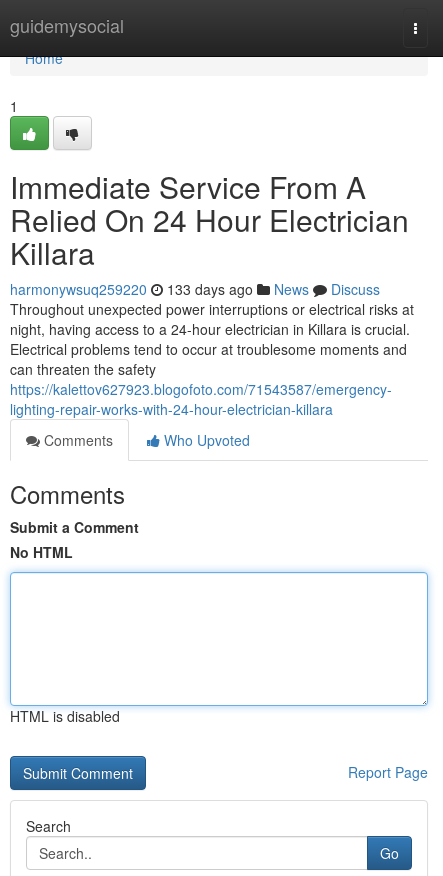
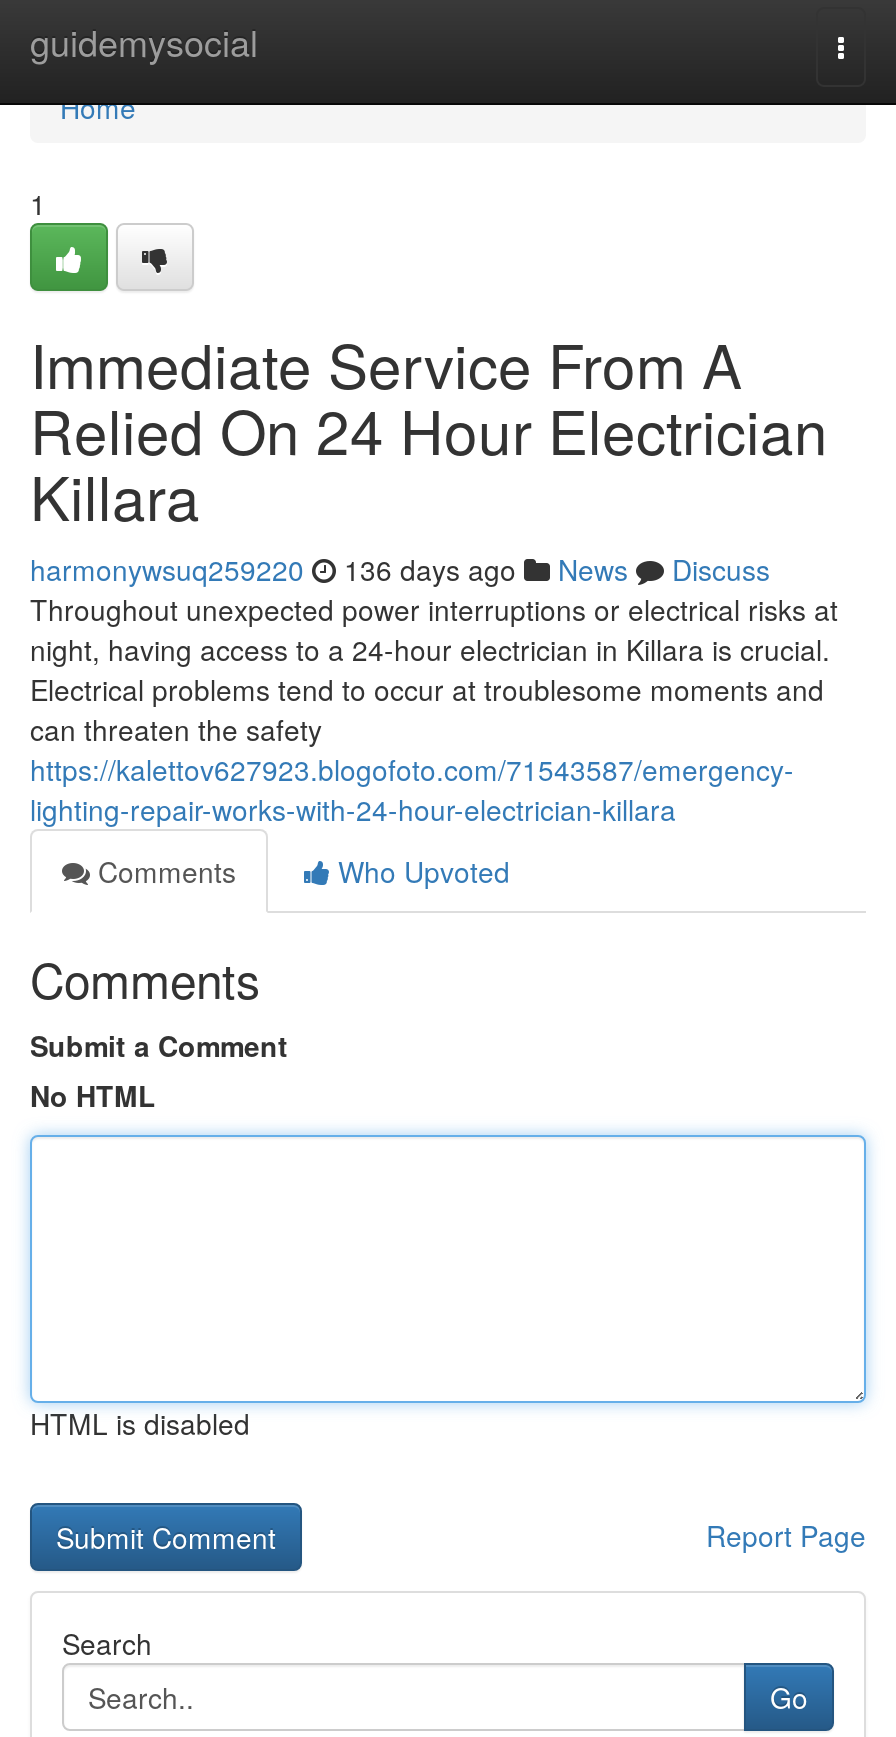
[10,279,380,299] harmonywsuq259220 133 days ago News Discuss -> [30,549,770,589] harmonywsuq259220 136 days ago News Discuss

